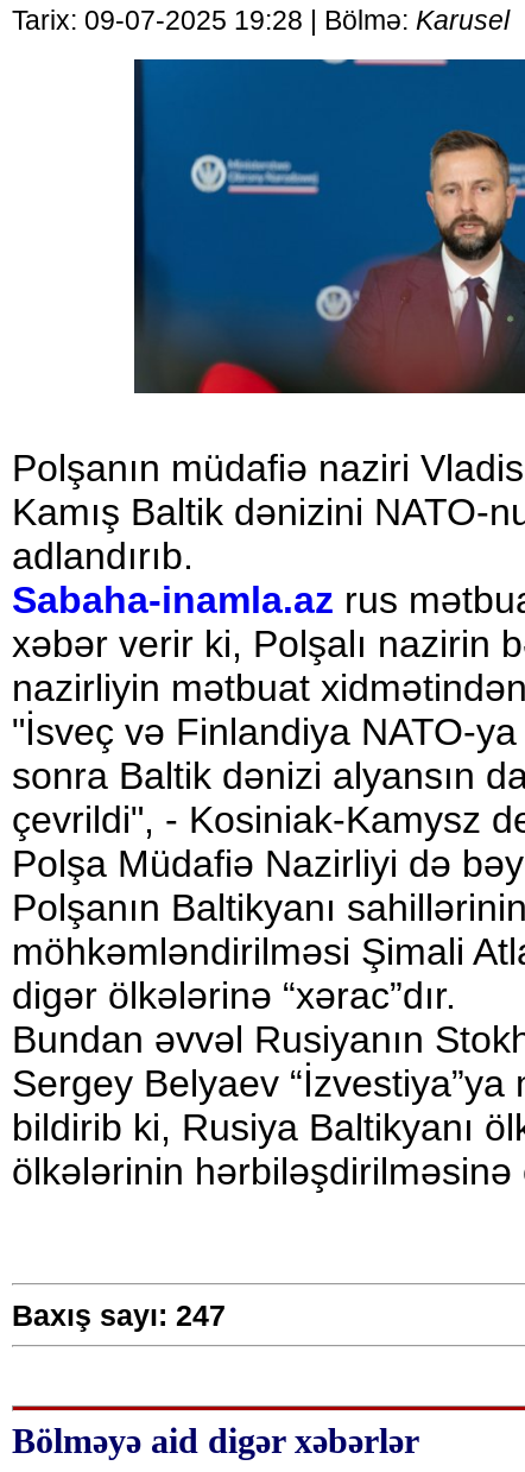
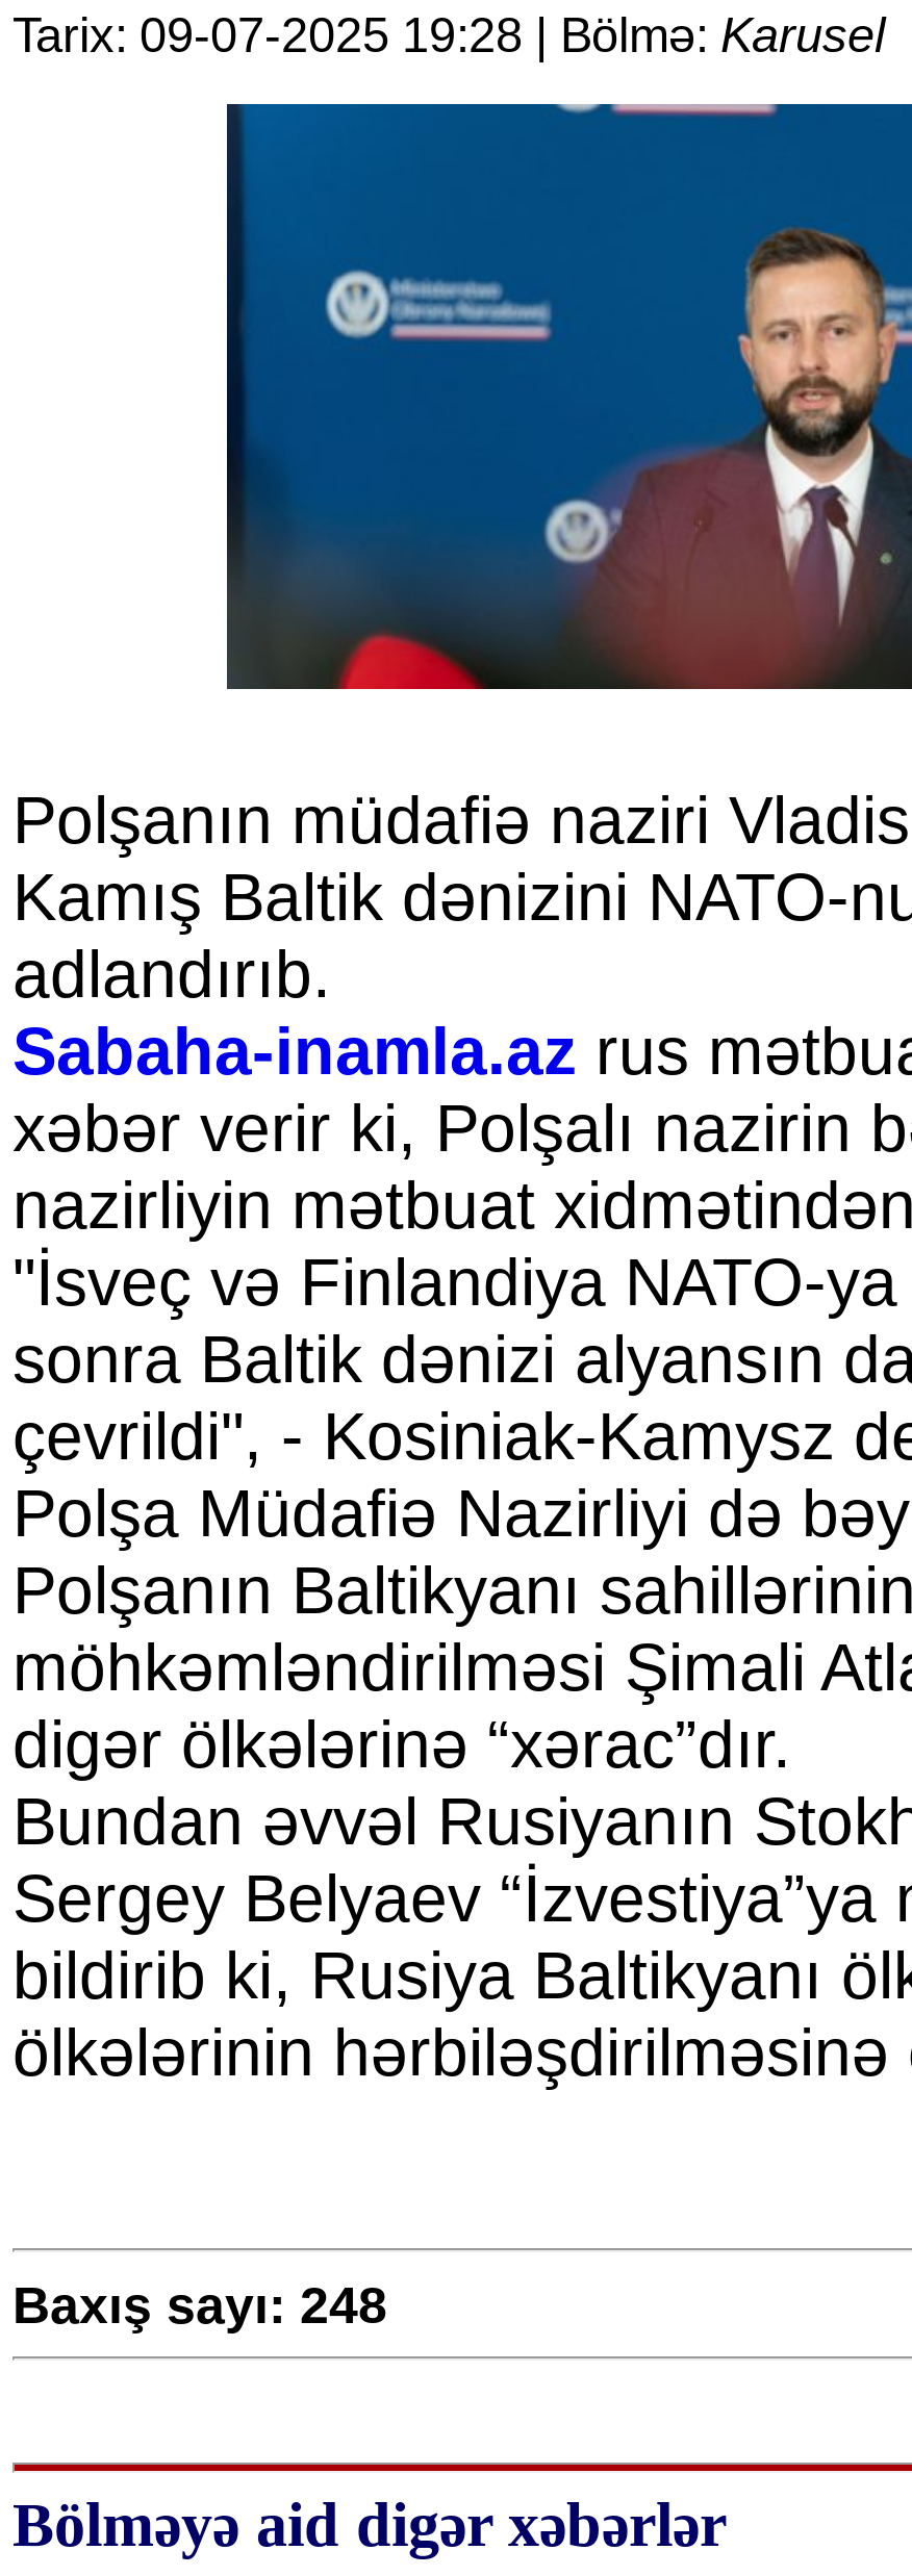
[12,1299,226,1332] Baxış sayı: 247 -> [12,2276,387,2334] Baxış sayı: 248

